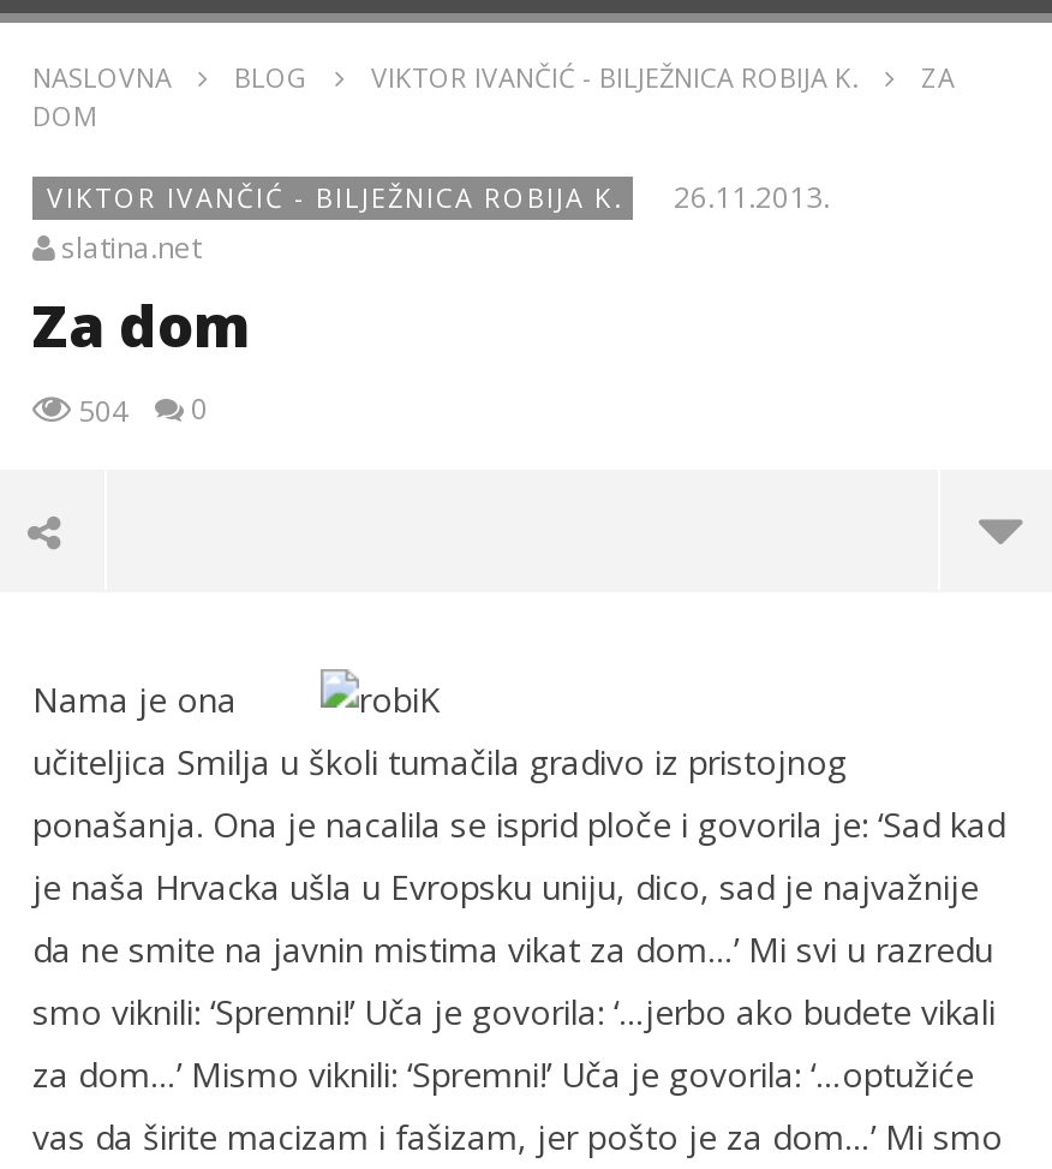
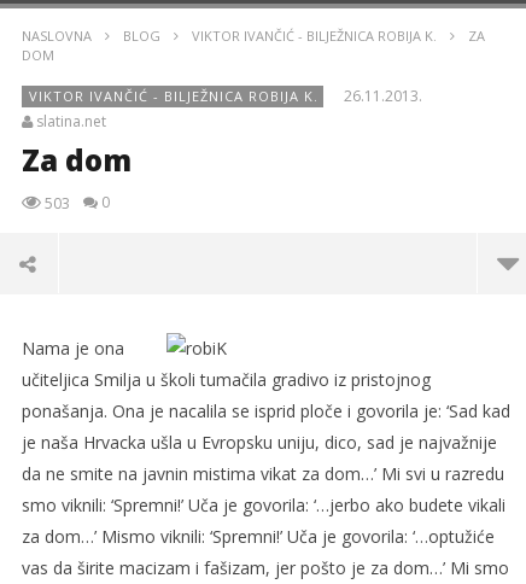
[78,388,208,431] 504 0 -> [45,192,110,214] 503 0

